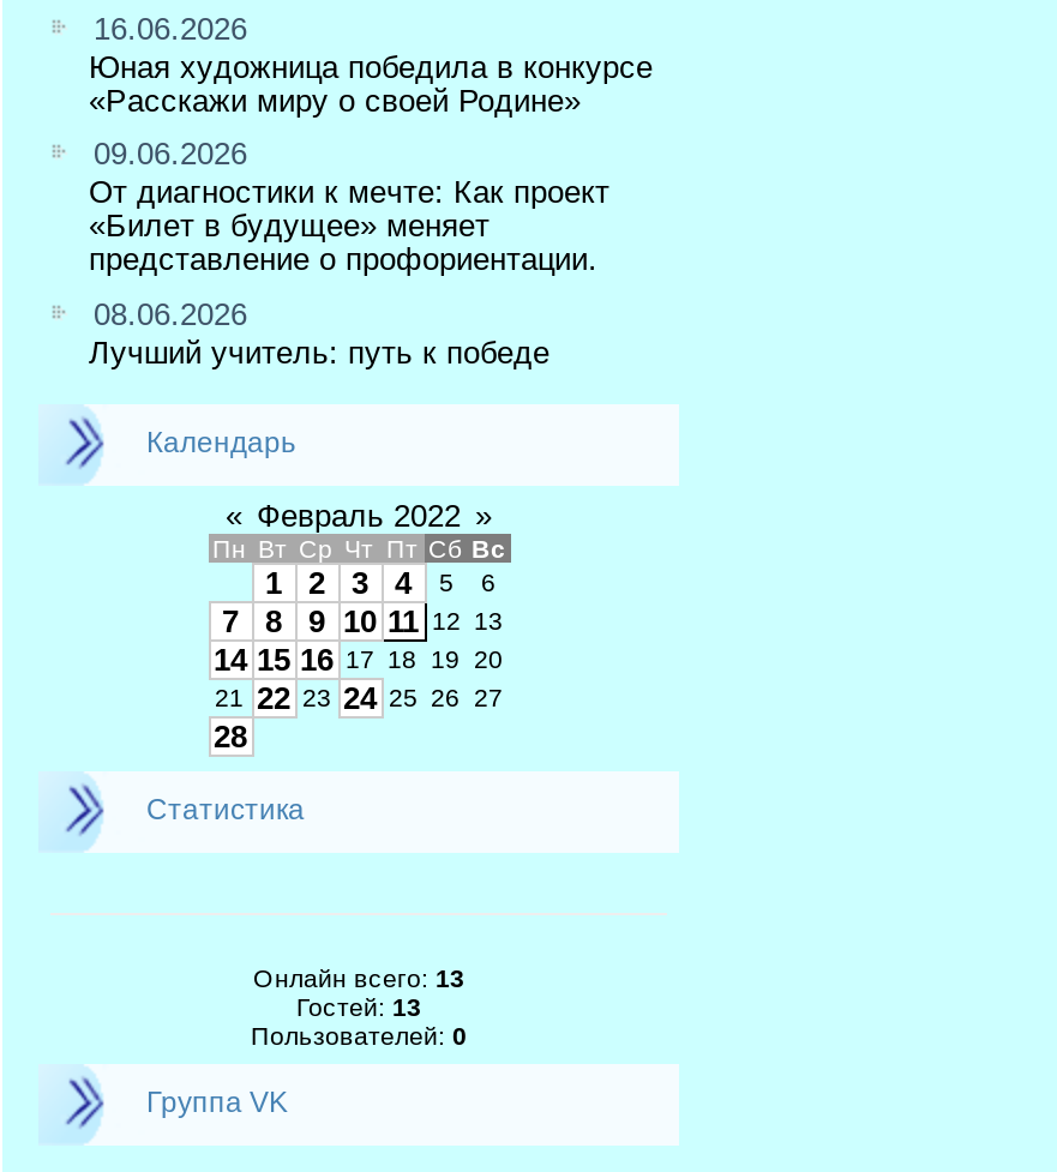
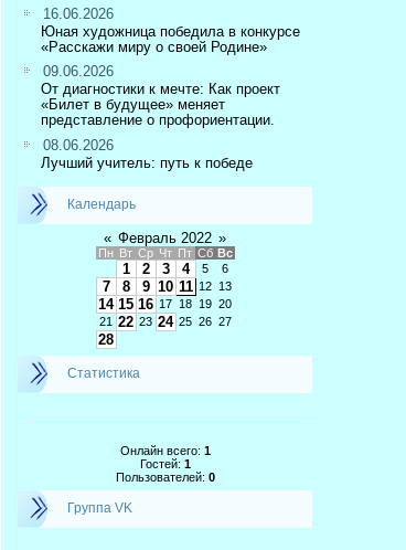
[253,963,464,992] Онлайн всего: 13 -> [120,444,210,457] Онлайн всего: 1
[296,992,421,1021] Гостей: 13 -> [140,457,190,470] Гостей: 1

